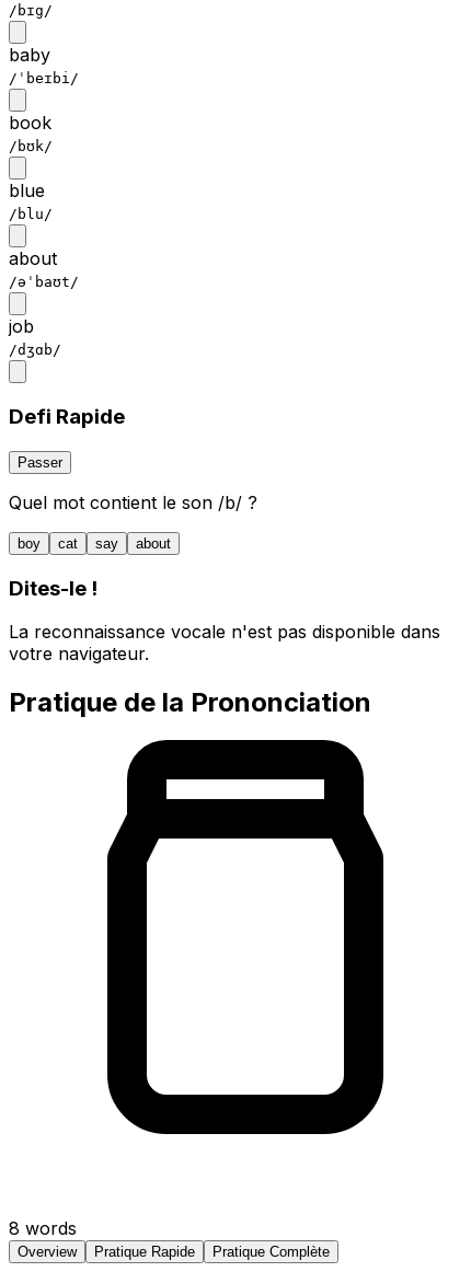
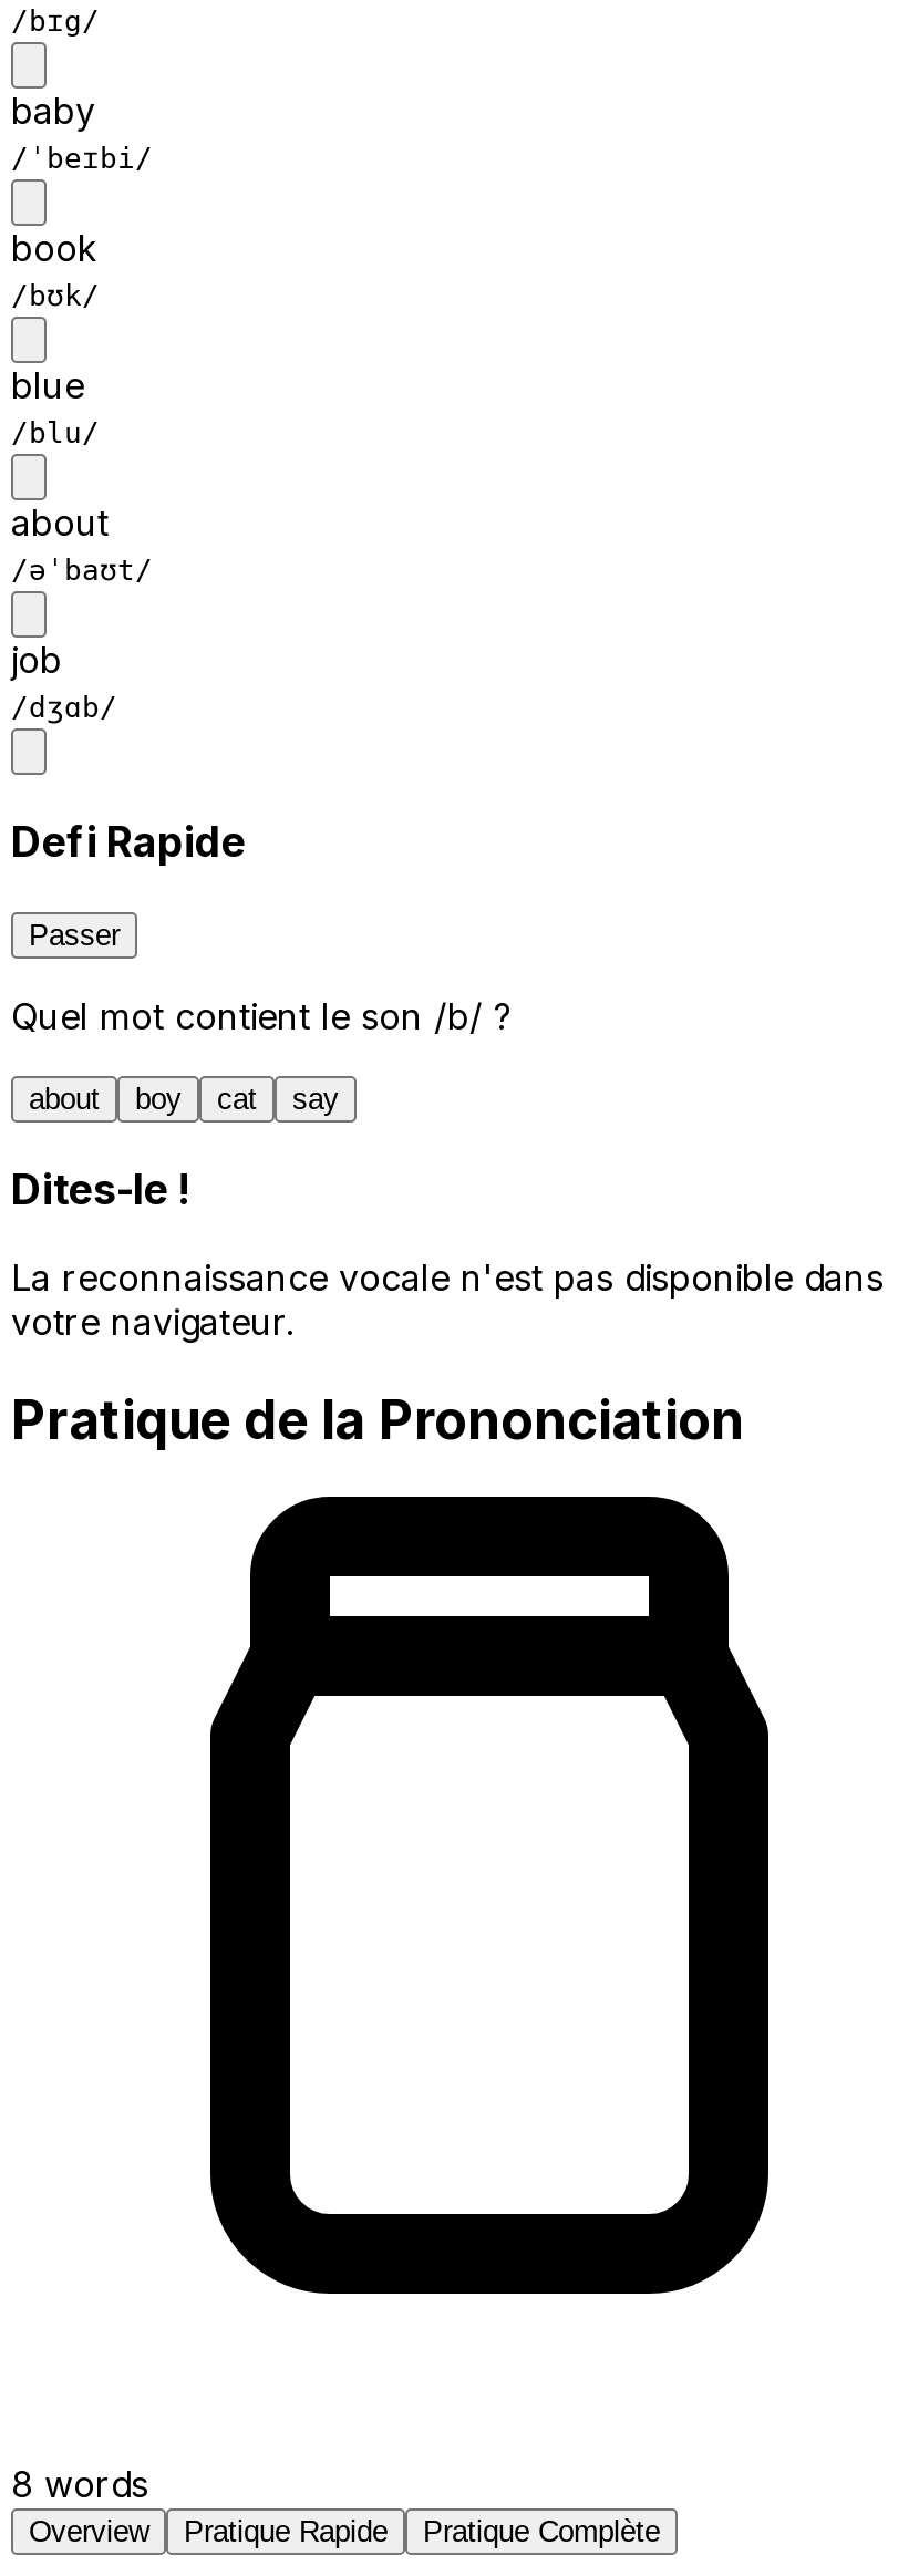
[136,535,171,552] about -> none
none -> [29,1082,100,1116] about

